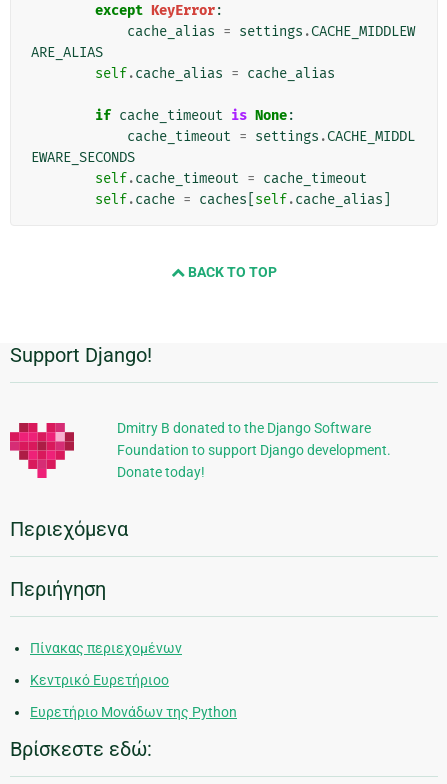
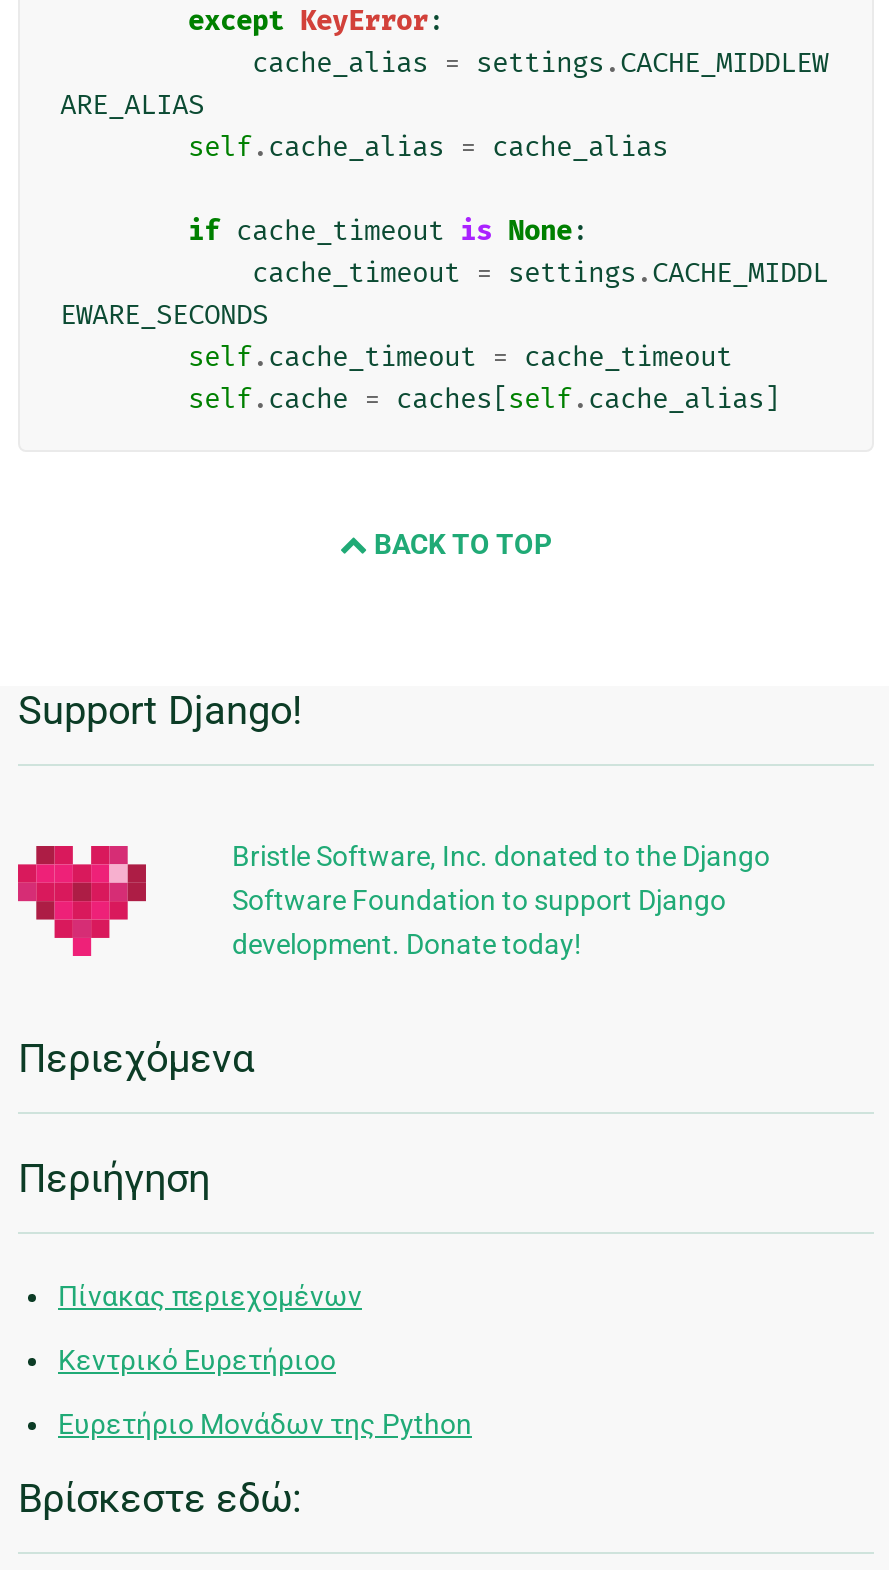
[117,420,391,480] Dmitry B donated to the Django Software | Foundation to support Django development. | Donate today! -> [232,841,770,961] Bristle Software, Inc. donated to the Django | Software Foundation to support Django | development. Donate today!

